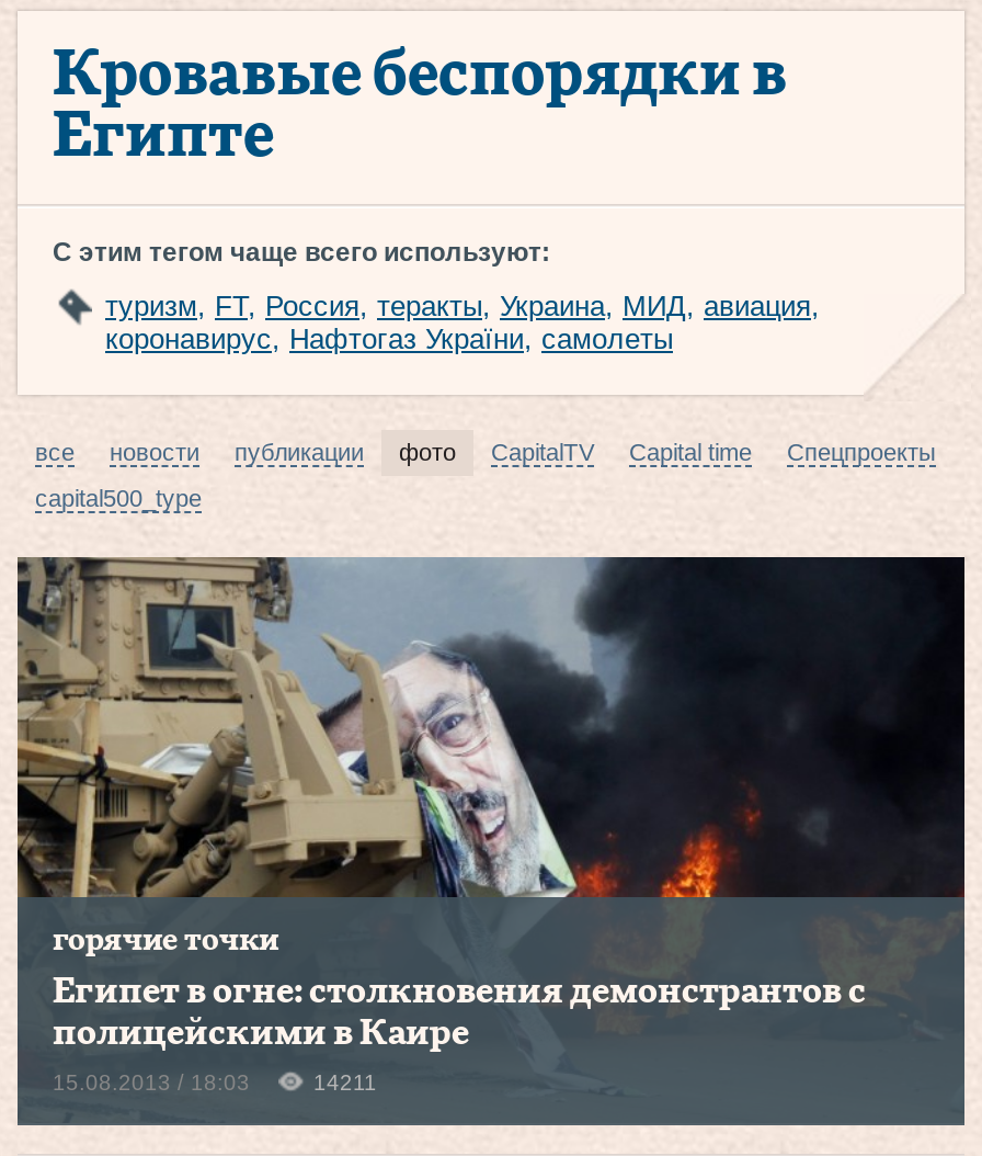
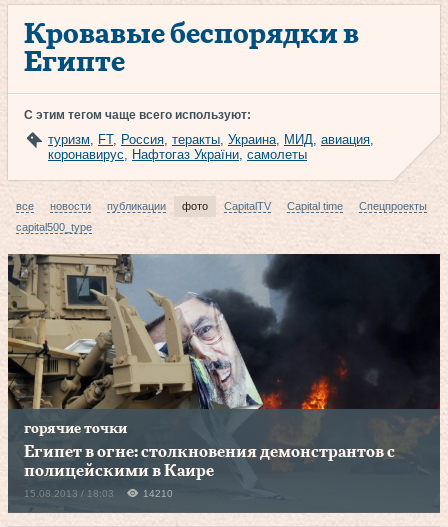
[313,1070,377,1094] 14211 -> [143,488,173,499] 14210

